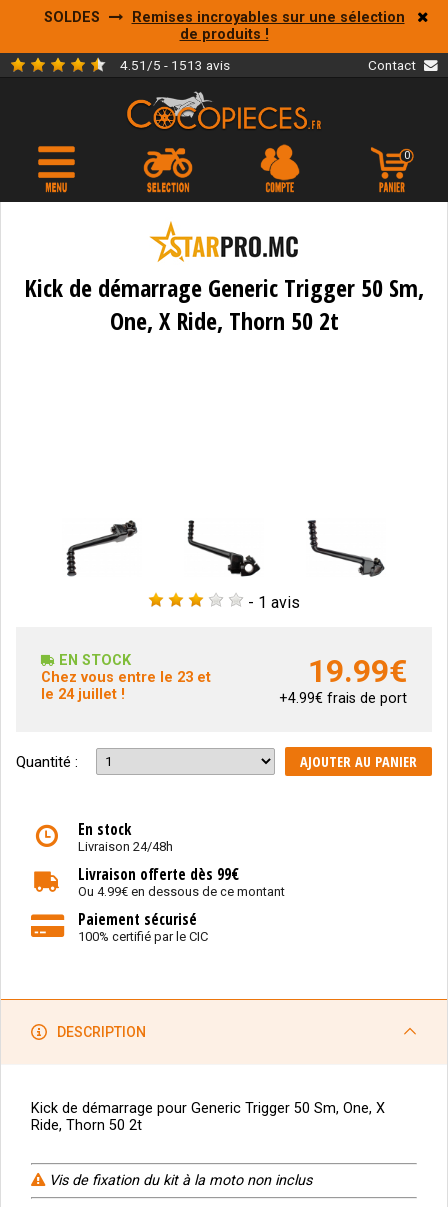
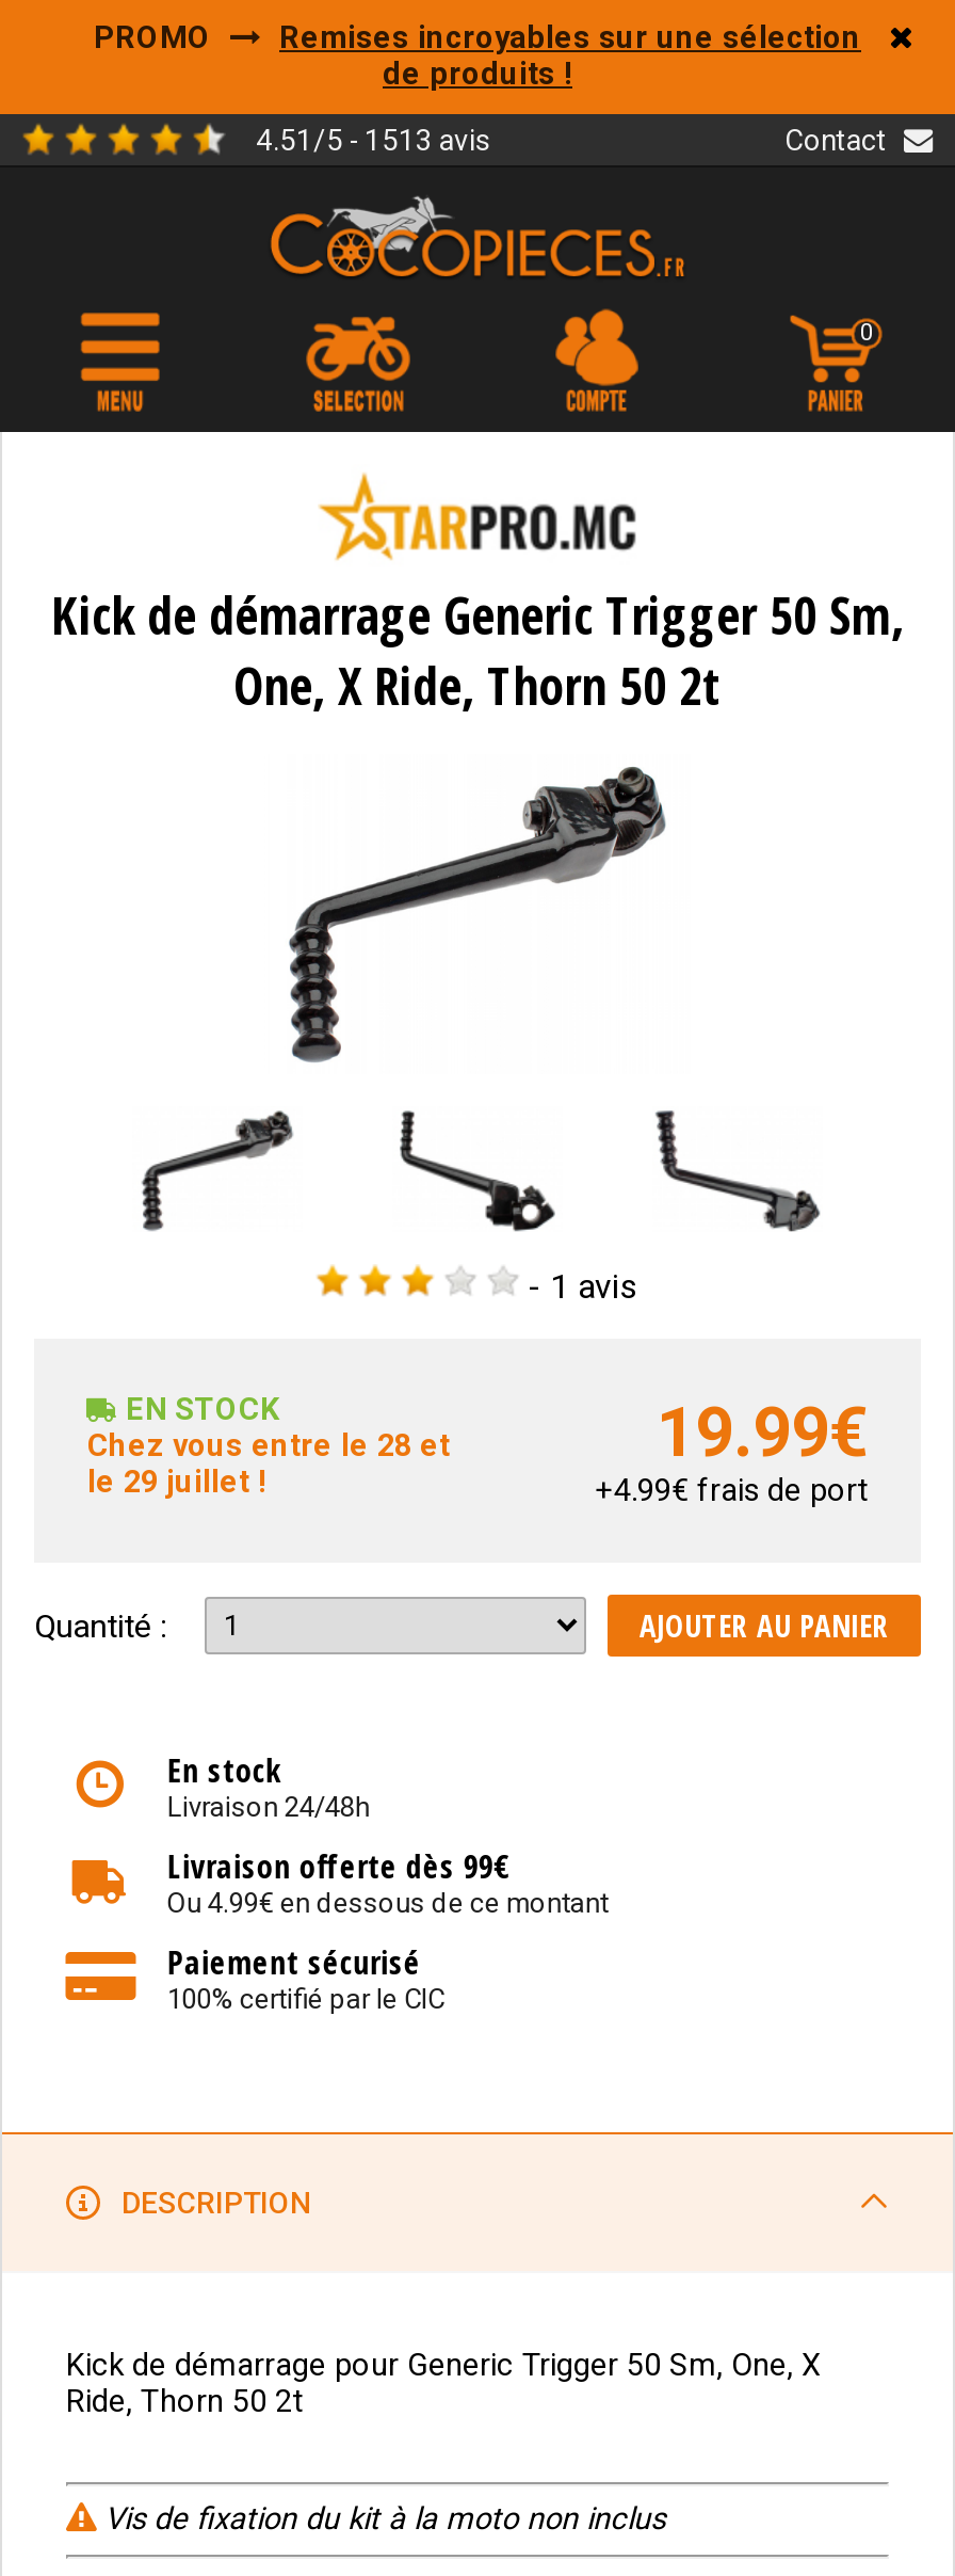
[43,9,103,26] SOLDES -> [94,20,220,57] PROMO
none -> [288,765,667,1063] [image]
[41,669,211,686] Chez vous entre le 23 et -> [87,1428,450,1465] Chez vous entre le 28 et
[41,686,125,703] le 24 juillet ! -> [87,1465,266,1501] le 29 juillet !

